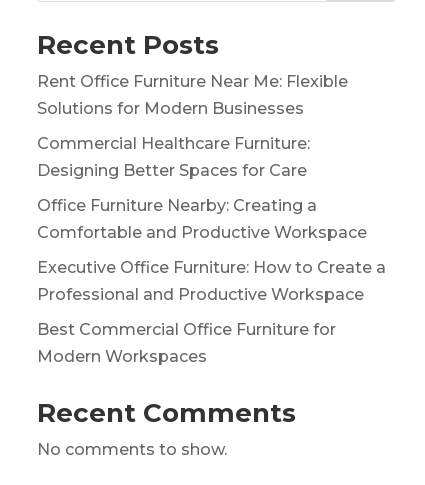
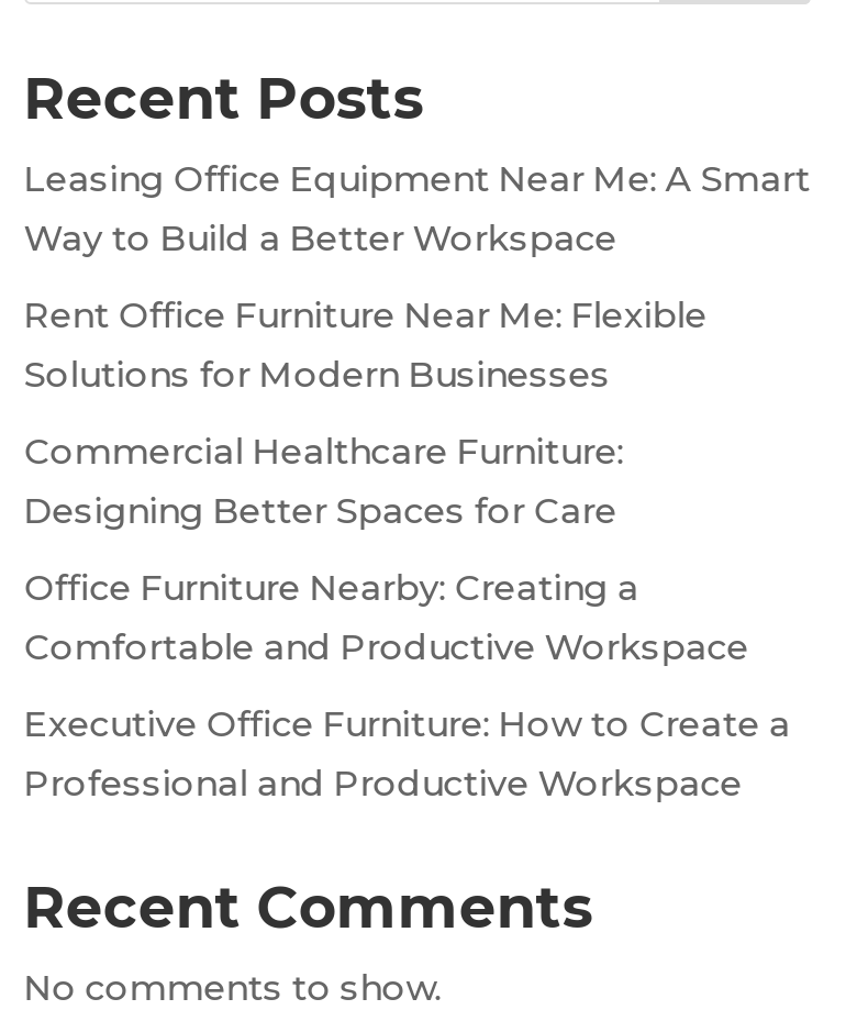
none -> [24,158,810,259] Leasing Office Equipment Near Me: A Smart | Way to Build a Better Workspace
moved [37,72,386,304] -> [24,294,791,804]: Rent Office Furniture Near Me: Flexible | Solutions for Modern Businesses | Commercial Healthcare Furniture: | Designing Better Spaces for Care | Office Furniture Nearby: Creating a | Comfortable and Productive Workspace | Executive Office Furniture: How to Create a | Professional and Productive Workspace
[37,320,336,366] Best Commercial Office Furniture for | Modern Workspaces -> none

